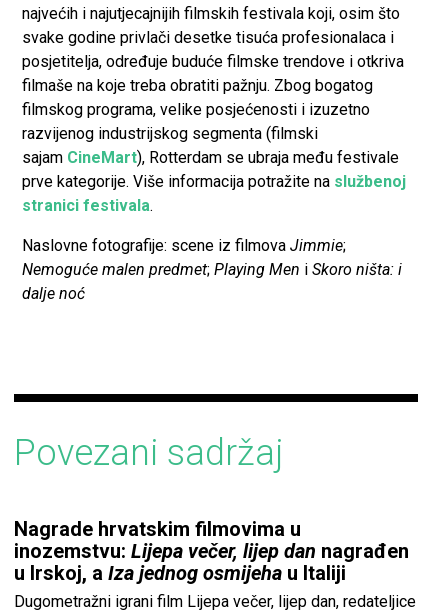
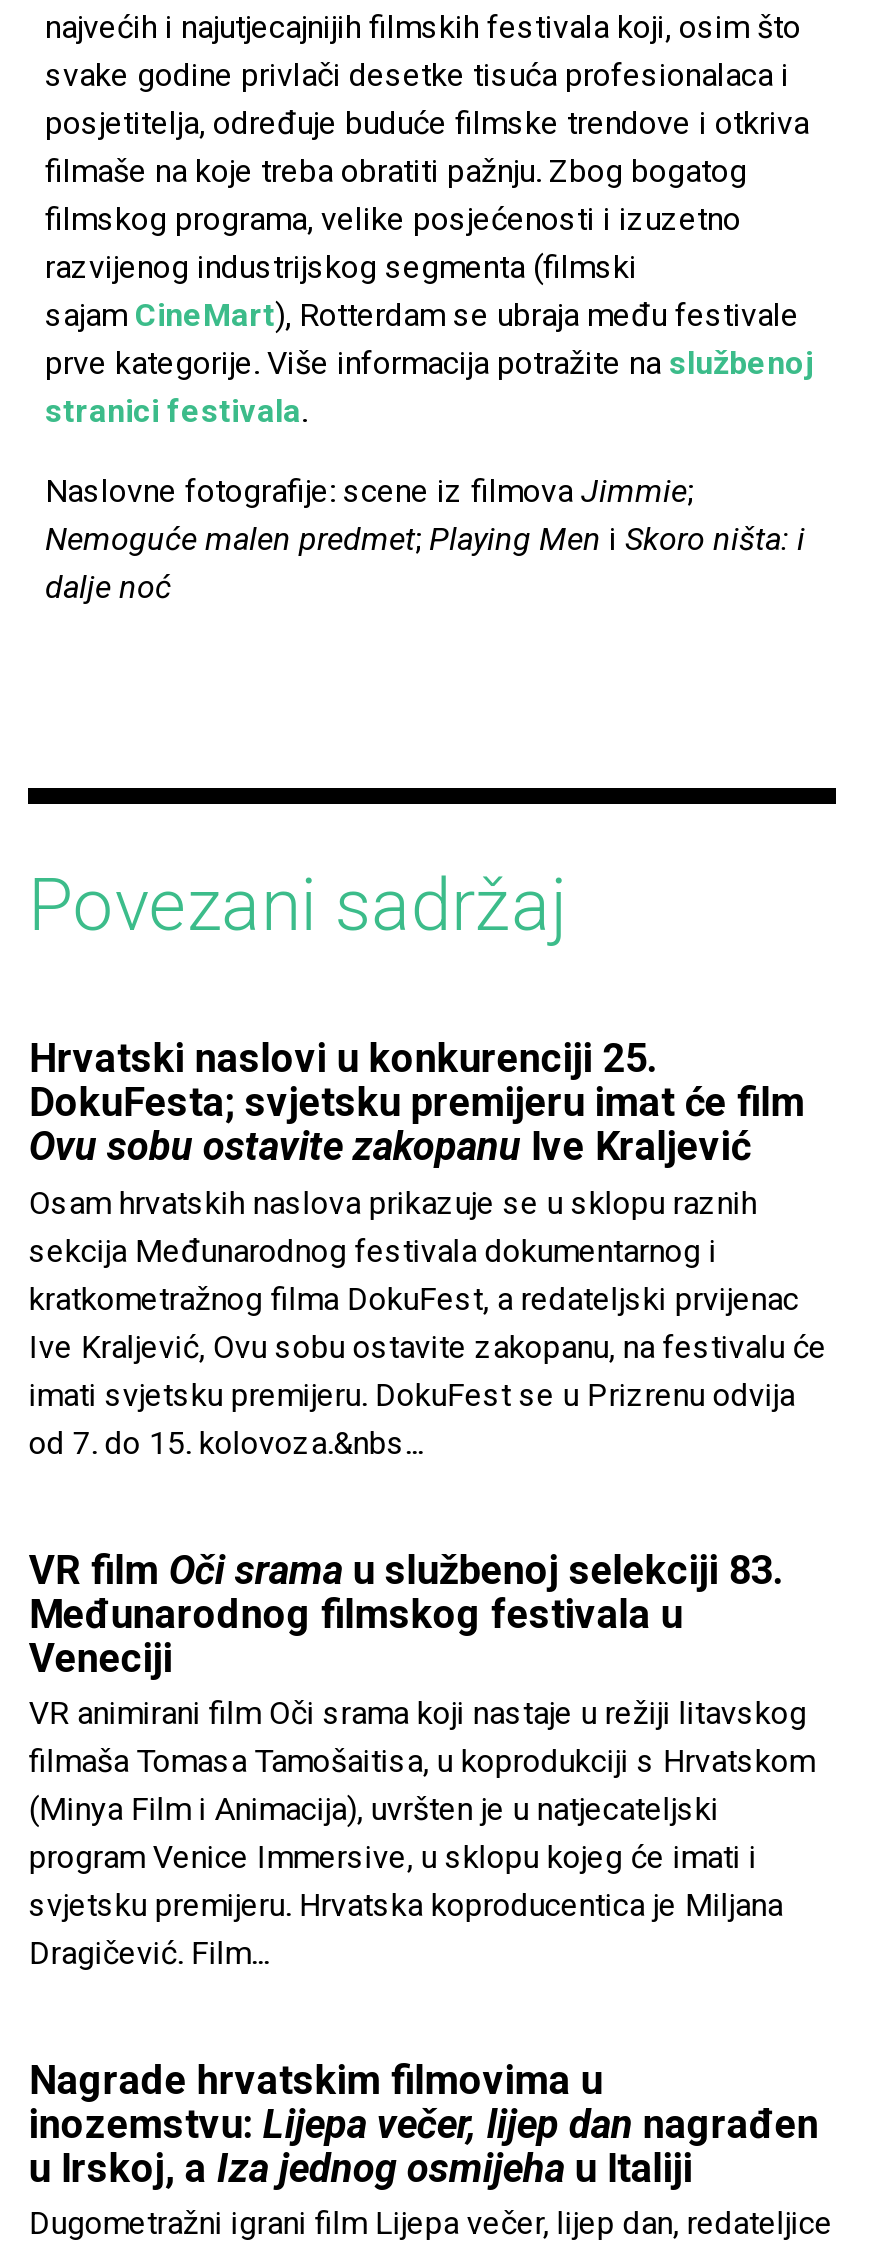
none -> [29,1035,827,1972] Hrvatski naslovi u konkurenciji 25. | DokuFesta; svjetsku premijeru imat će film | Ovu sobu ostavite zakopanu Ive Kraljević | Osam hrvatskih naslova prikazuje se u sklopu raznih | sekcija Međunarodnog festivala dokumentarnog i | kratkometražnog filma DokuFest, a redateljski prvijenac | Ive Kraljević, Ovu sobu ostavite zakopanu, na festivalu će | imati svjetsku premijeru. DokuFest se u Prizrenu odvija | od 7. do 15. kolovoza.&nbs... | VR film Oči srama u službenoj selekciji 83. | Međunarodnog filmskog festivala u | Veneciji | VR animirani film Oči srama koji nastaje u režiji litavskog | filmaša Tomasa Tamošaitisa, u koprodukciji s Hrvatskom | (Minya Film i Animacija), uvršten je u natjecateljski | program Venice Immersive, u sklopu kojeg će imati i | svjetsku premijeru. Hrvatska koproducentica je Miljana | Dragičević. Film...

